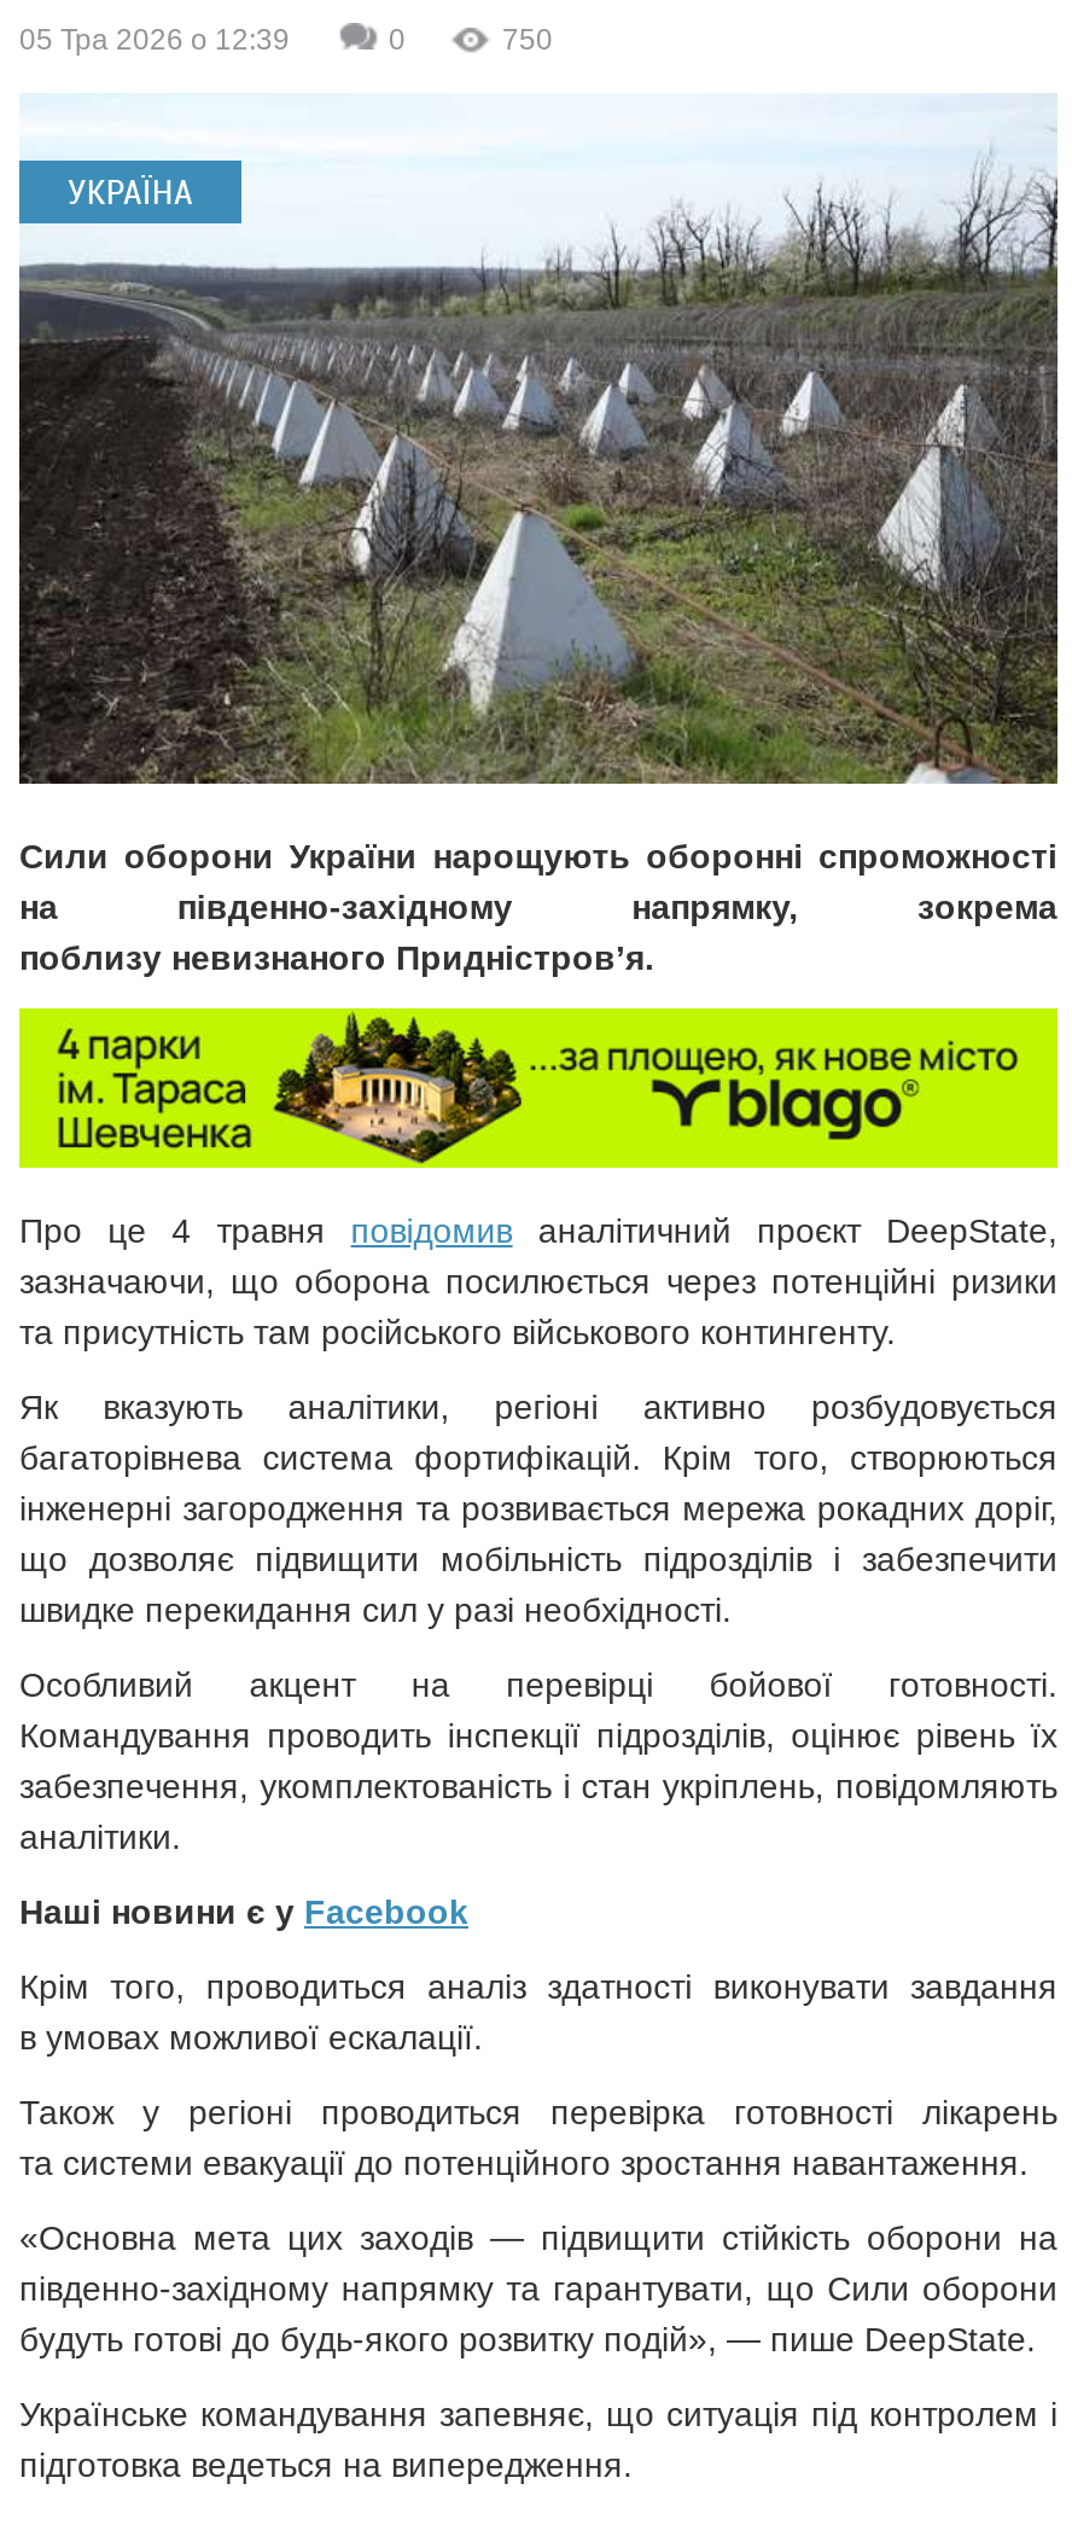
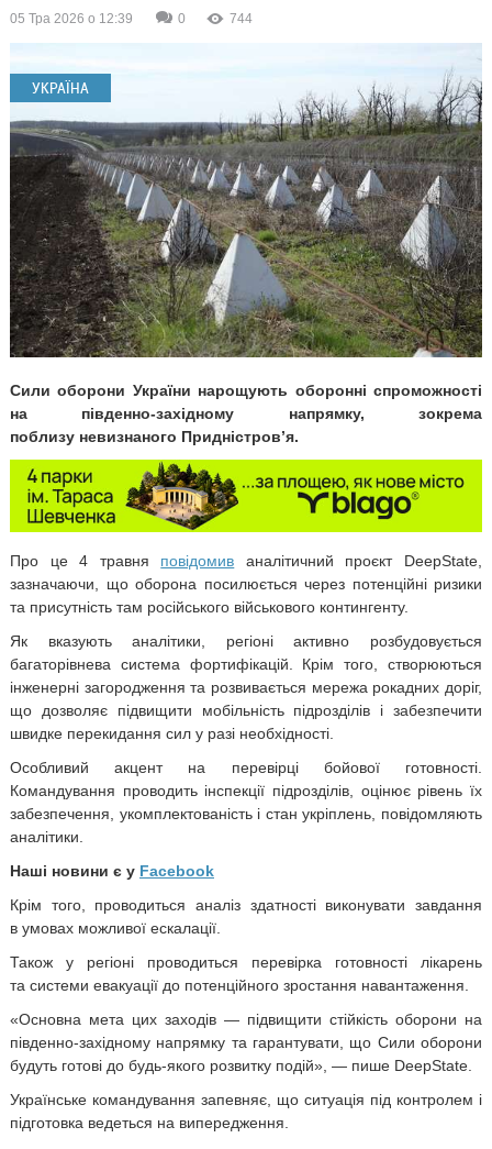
[502,23,553,57] 750 -> [230,11,253,26] 744

